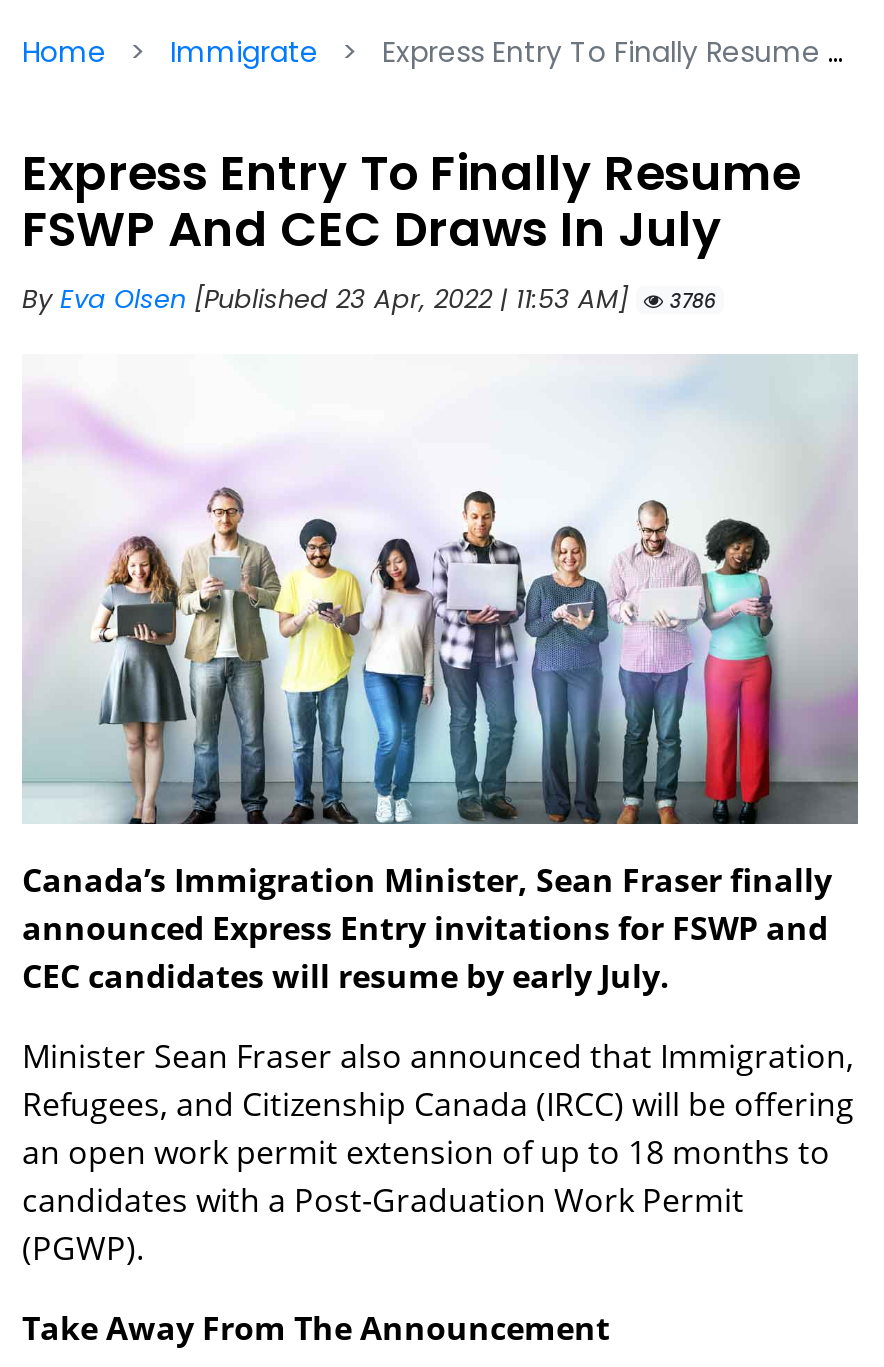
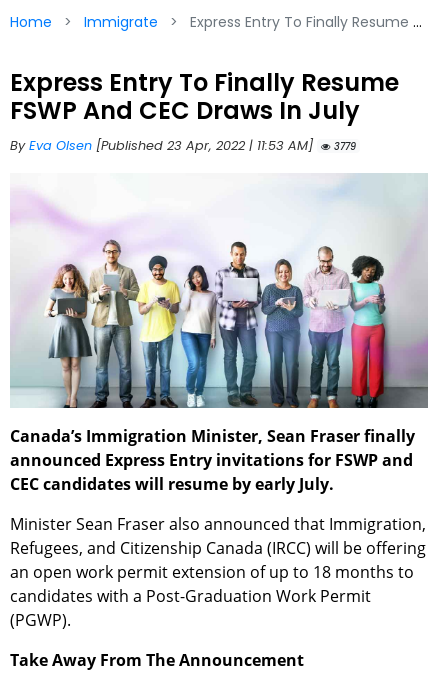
[664,288,716,314] 3786 -> [331,140,356,153] 3779

